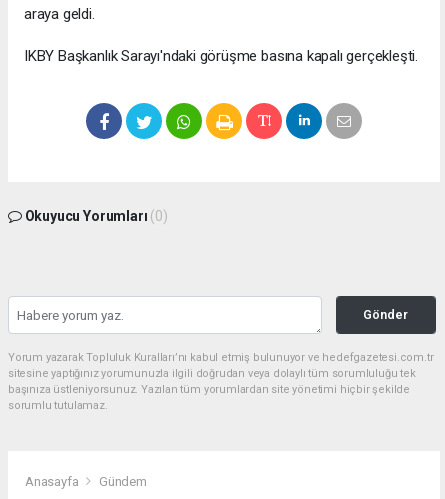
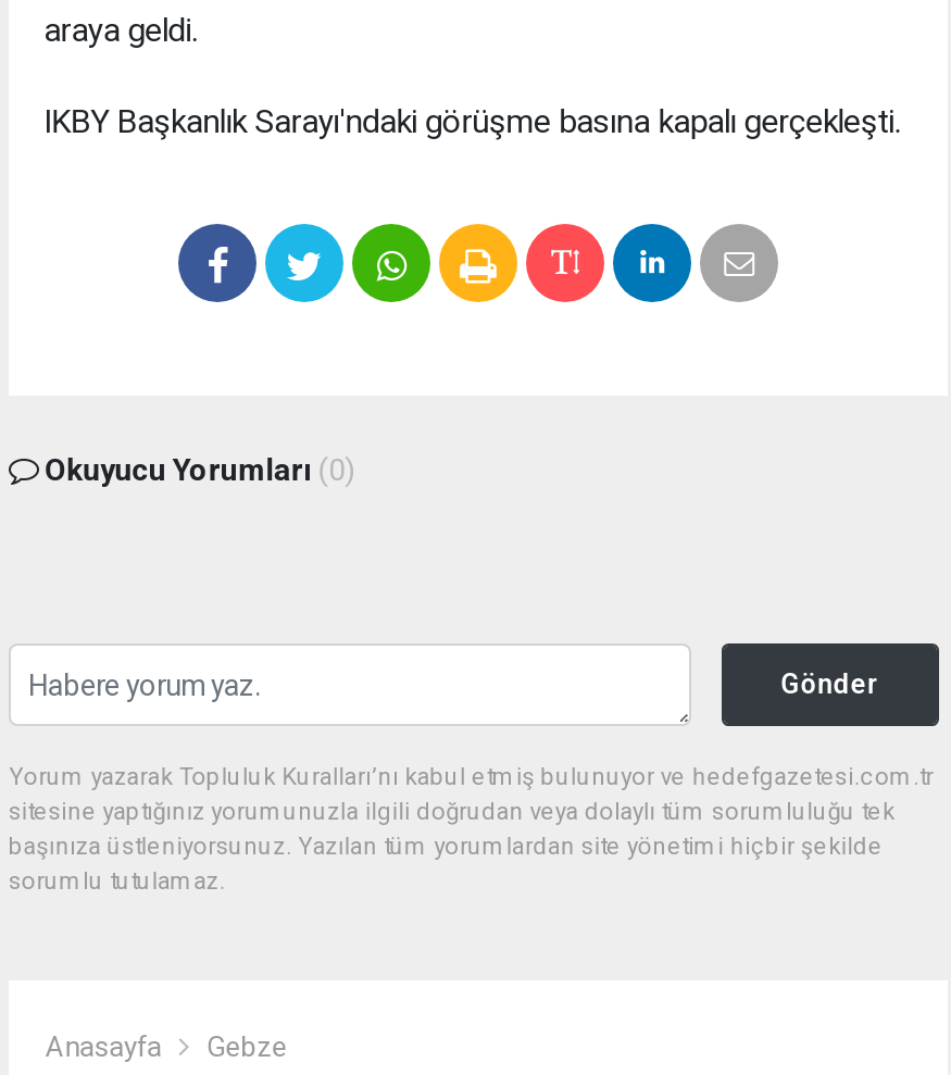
[99,474,147,489] Gündem -> [206,1031,287,1064] Gebze

